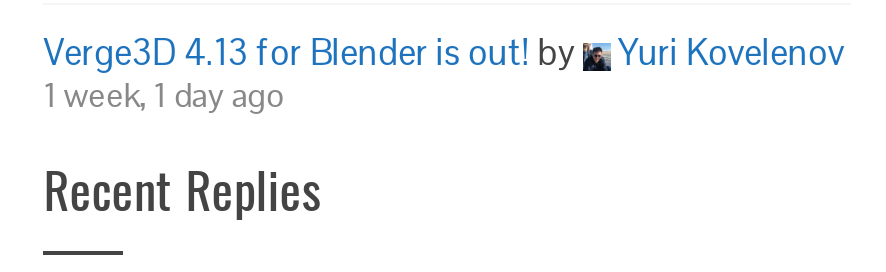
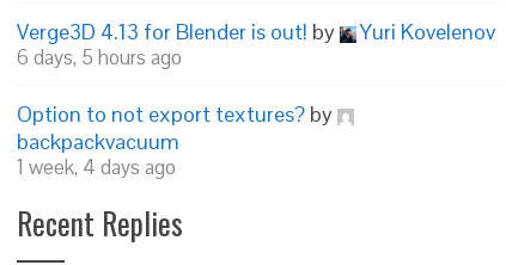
[44,73,284,117] 1 week, 1 day ago -> [17,44,338,180] 6 days, 5 hours ago | Option to not export textures? by | backpackvacuum | 1 week, 4 days ago

